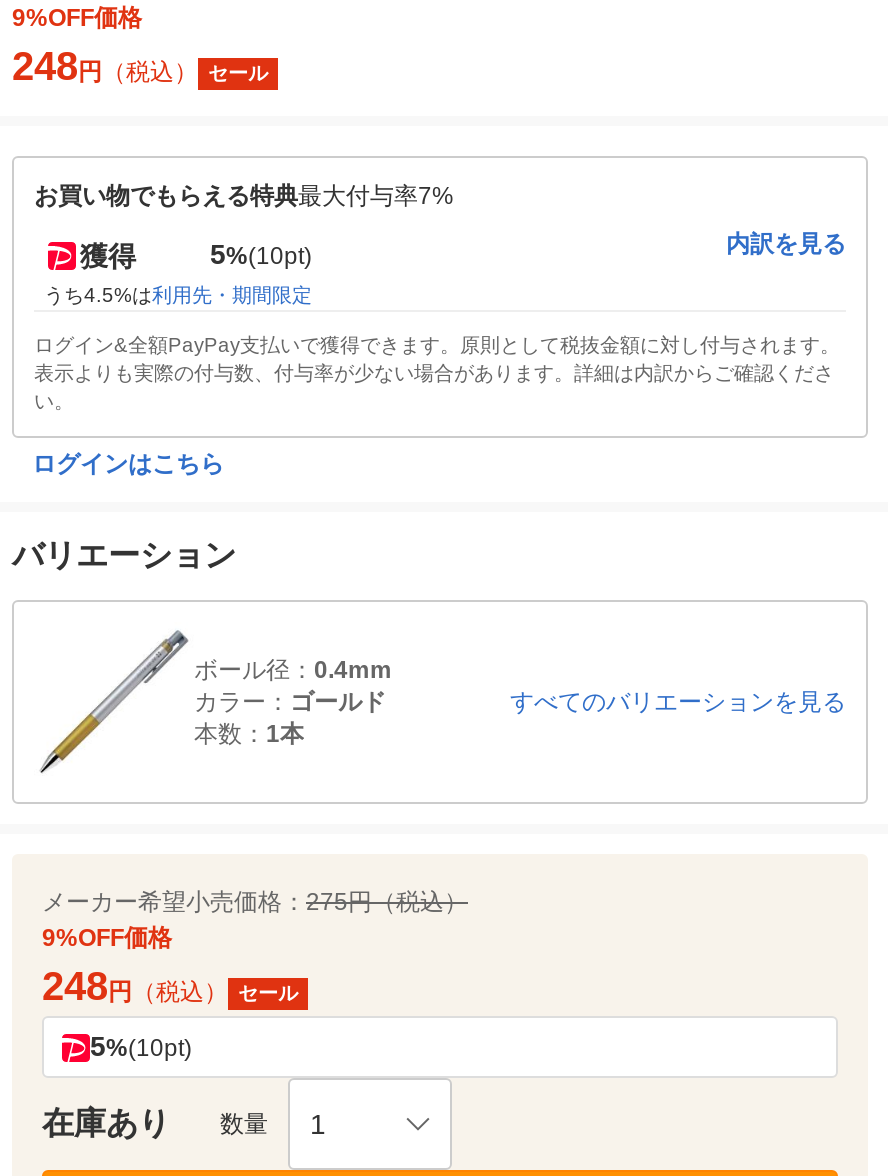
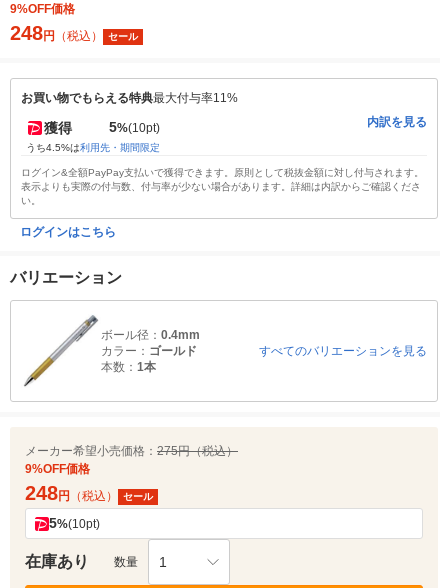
[34,183,454,211] お買い物でもらえる特典最大付与率7% -> [21,91,238,105] お買い物でもらえる特典最大付与率11%

